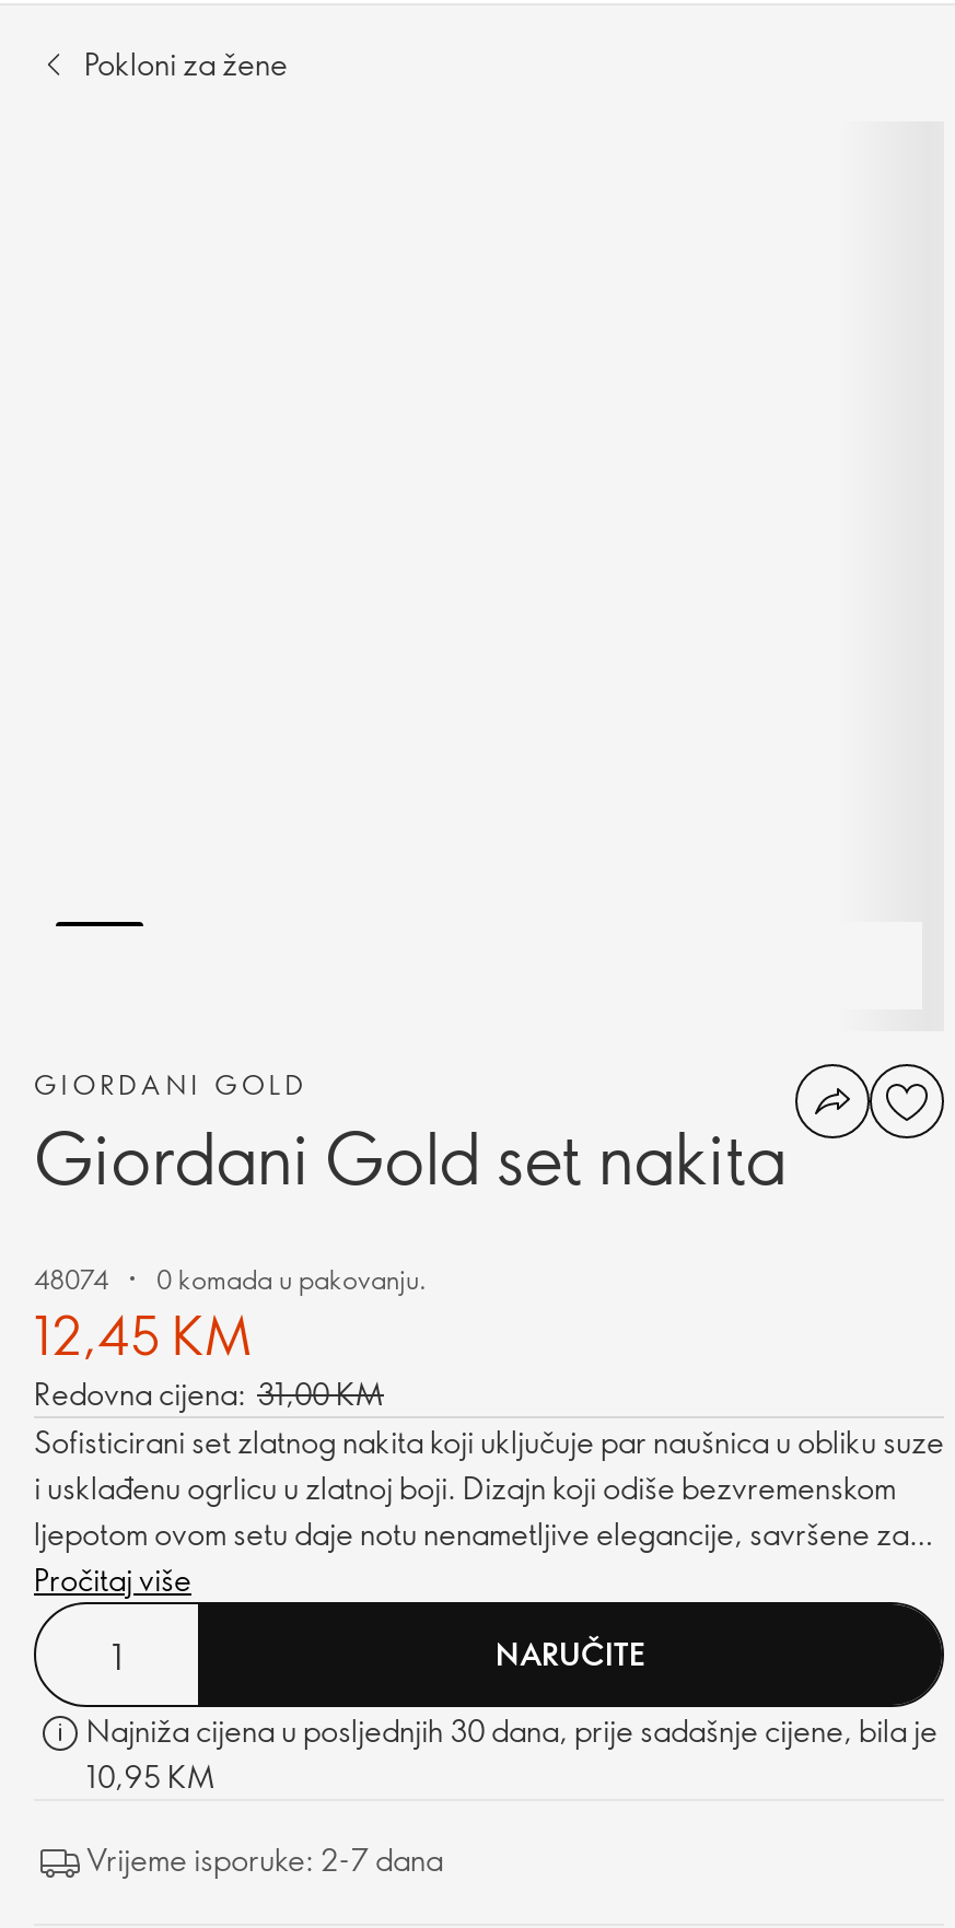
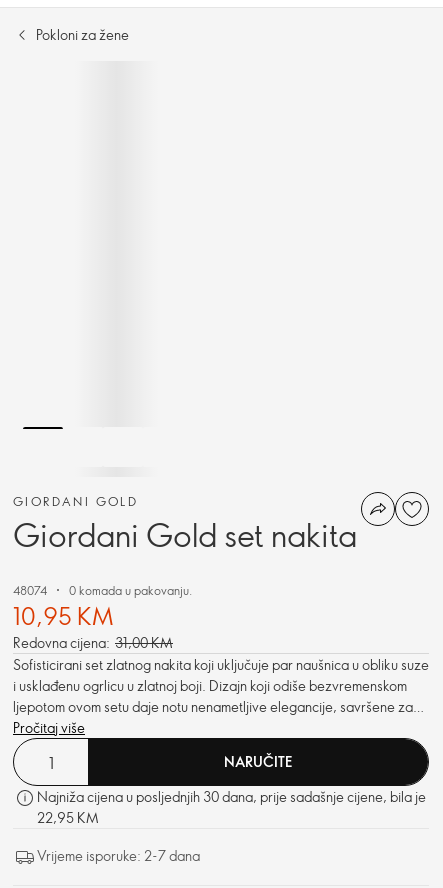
[34,1298,253,1368] 12,45 KM -> [13,599,114,631] 10,95 KM
[86,1755,216,1797] 10,95 KM -> [37,808,99,827] 22,95 KM

